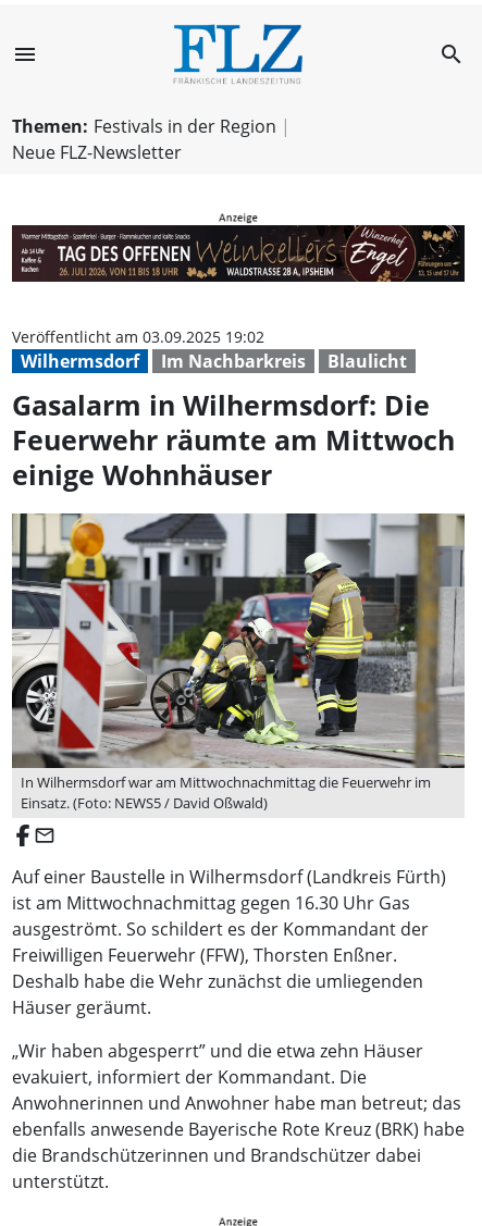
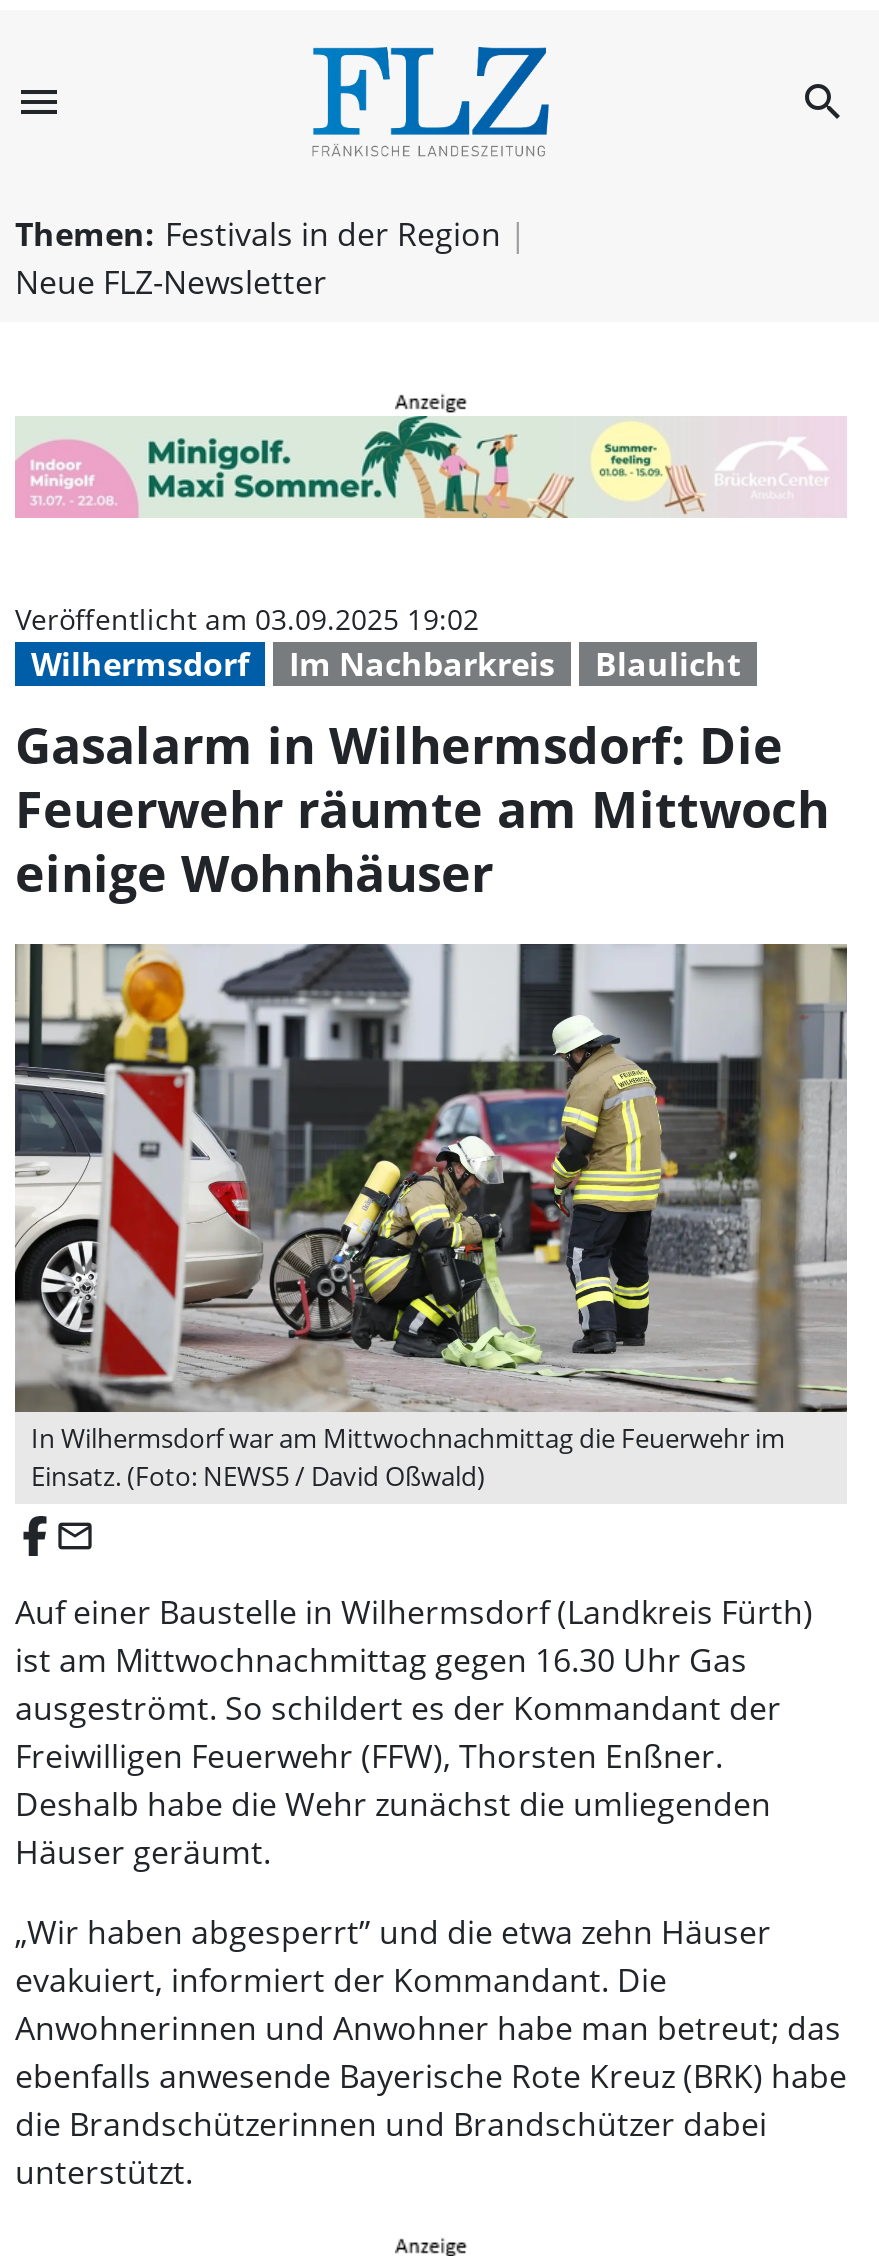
[11,224,466,283] [image] -> [15,414,847,520] [image]

